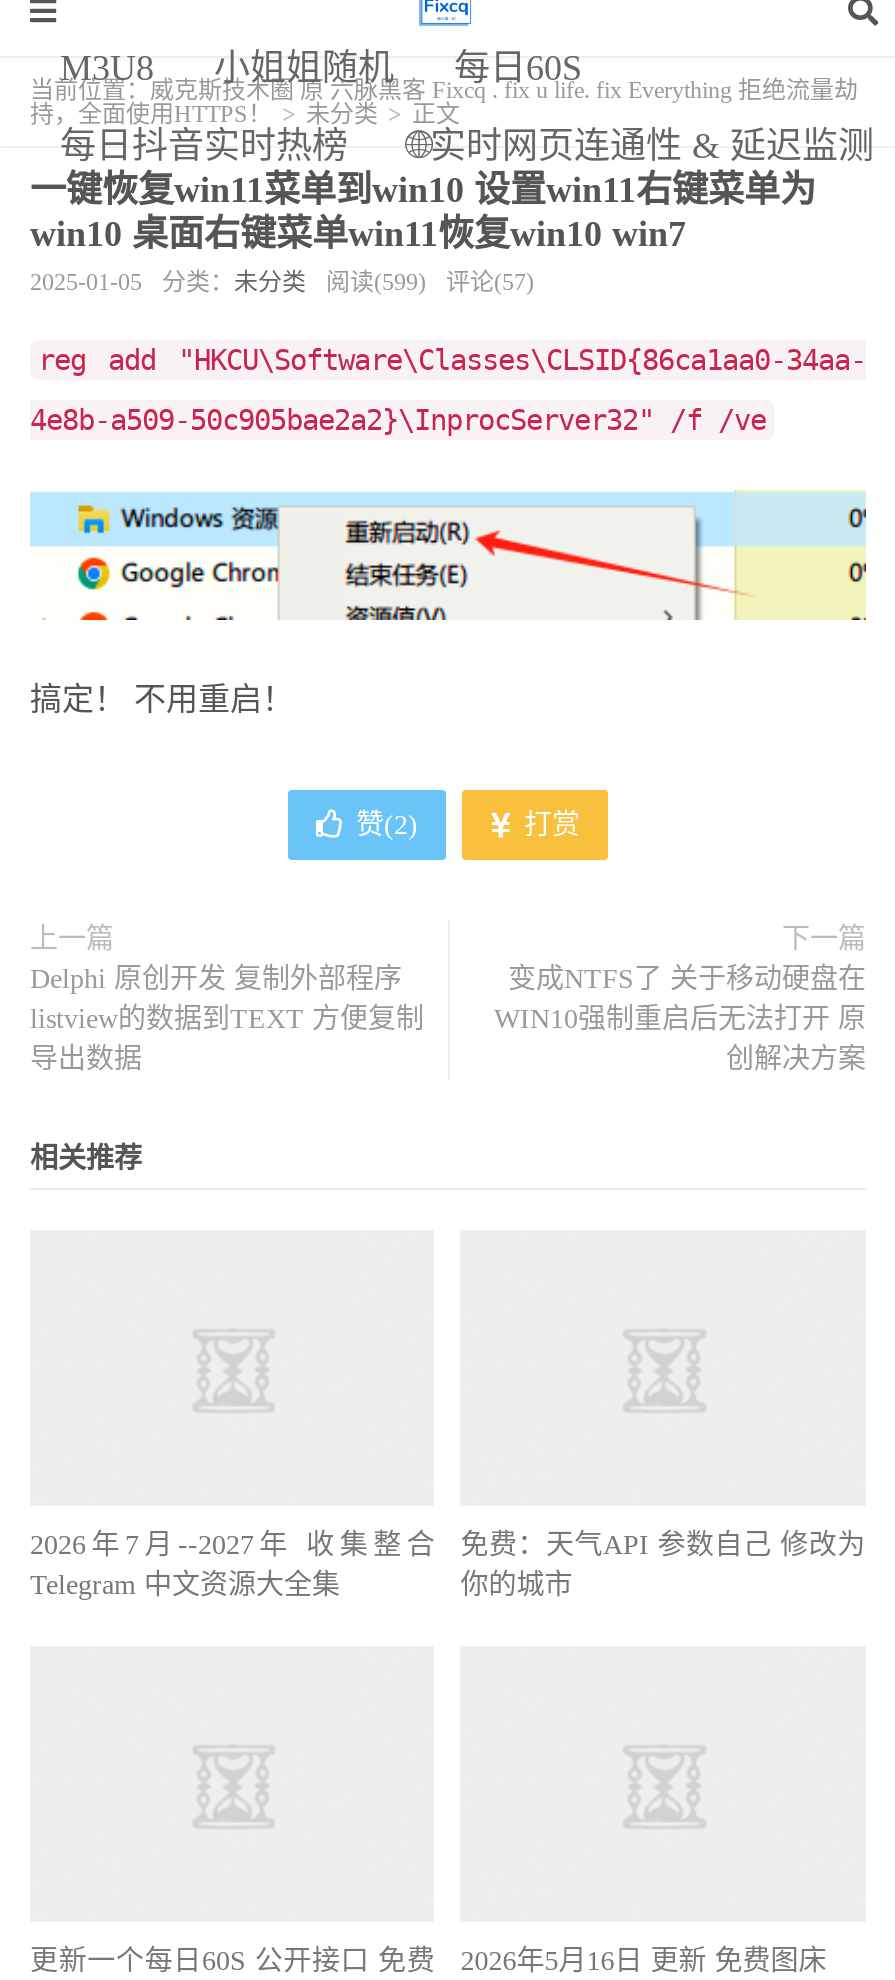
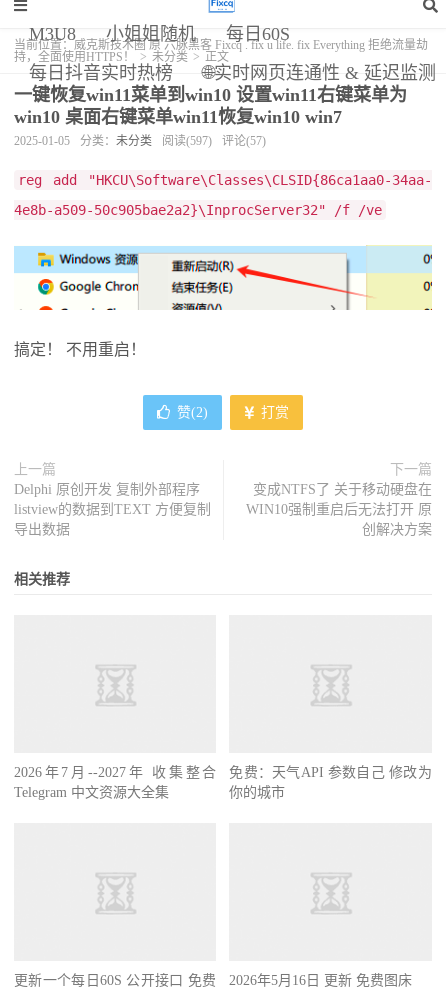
[30,268,534,296] 2025-01-05 分类：未分类 阅读(599) 评论(57) -> [14,134,266,148] 2025-01-05 分类：未分类 阅读(597) 评论(57)

